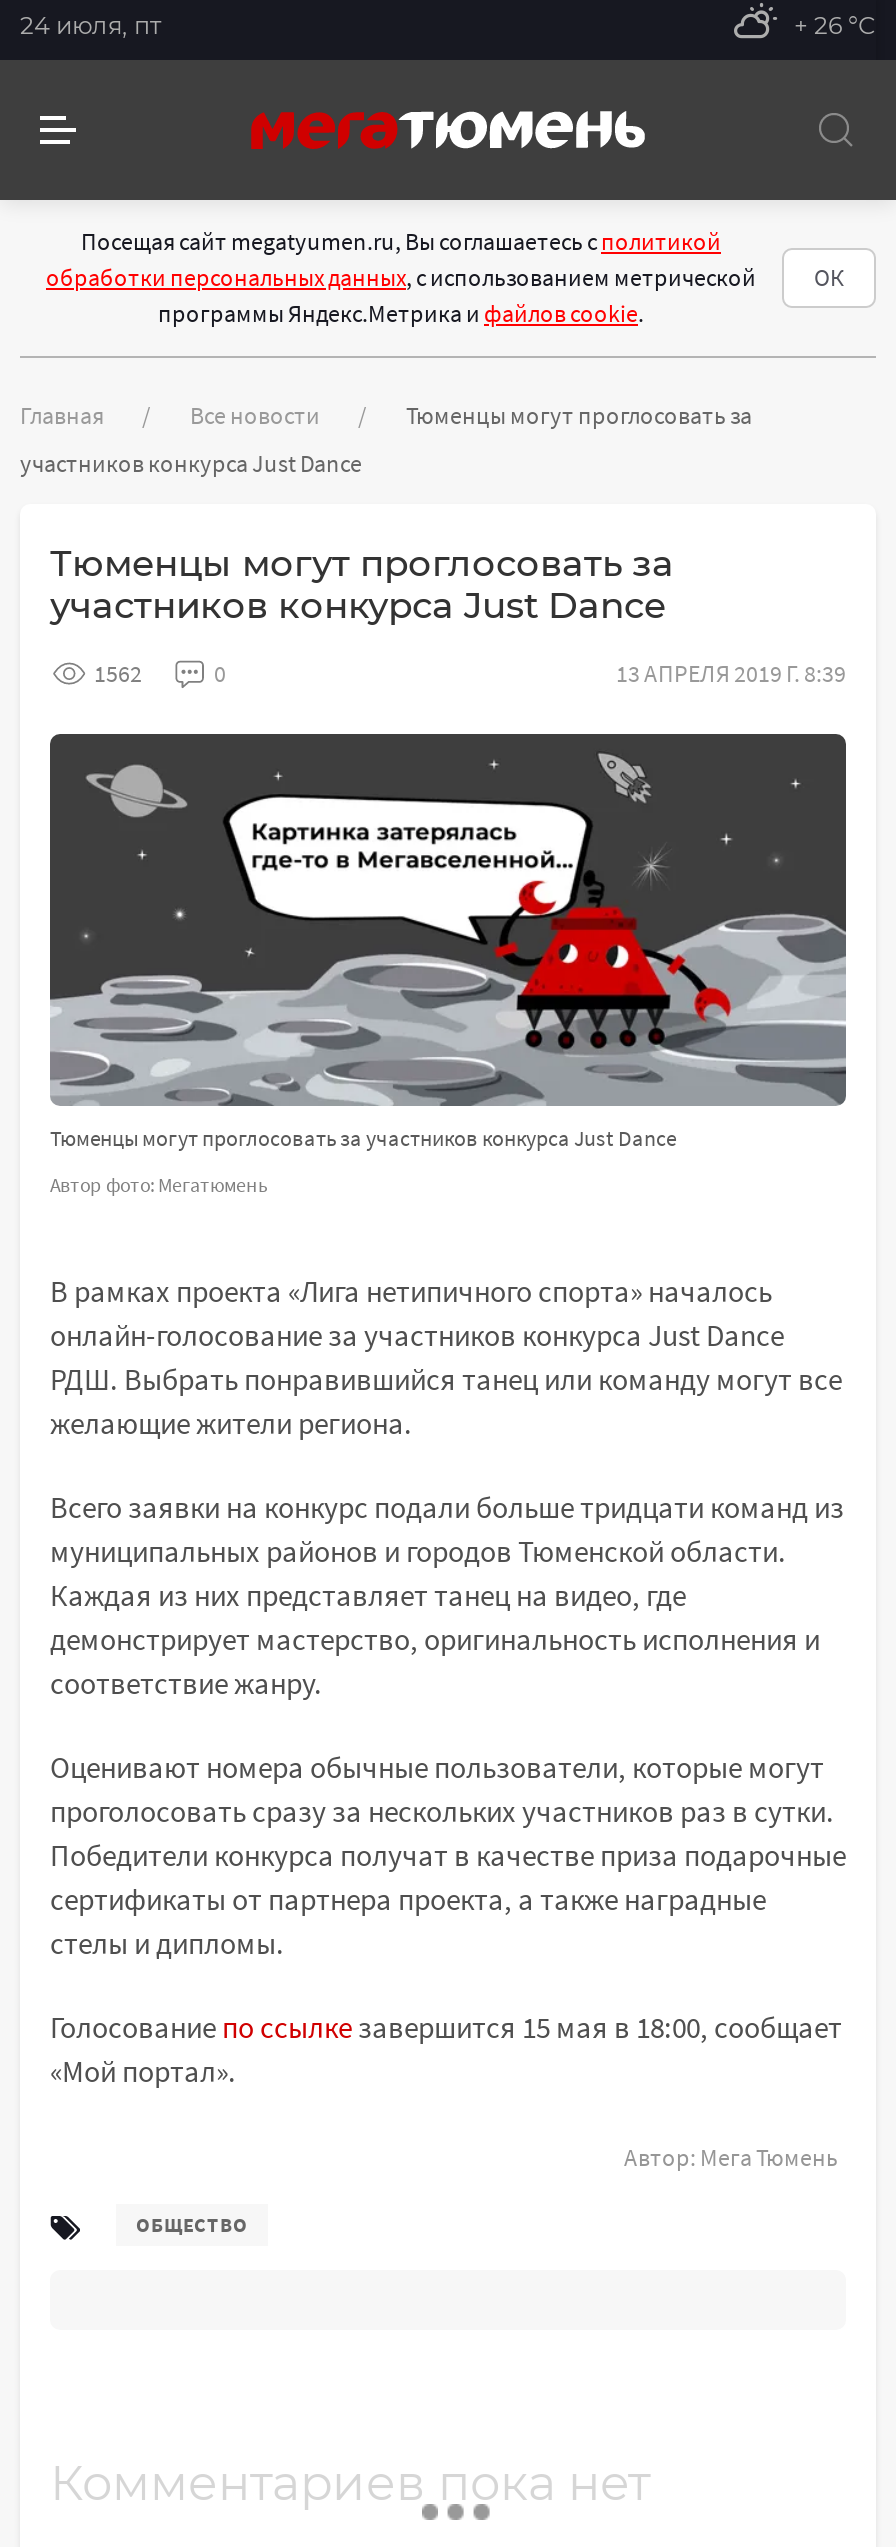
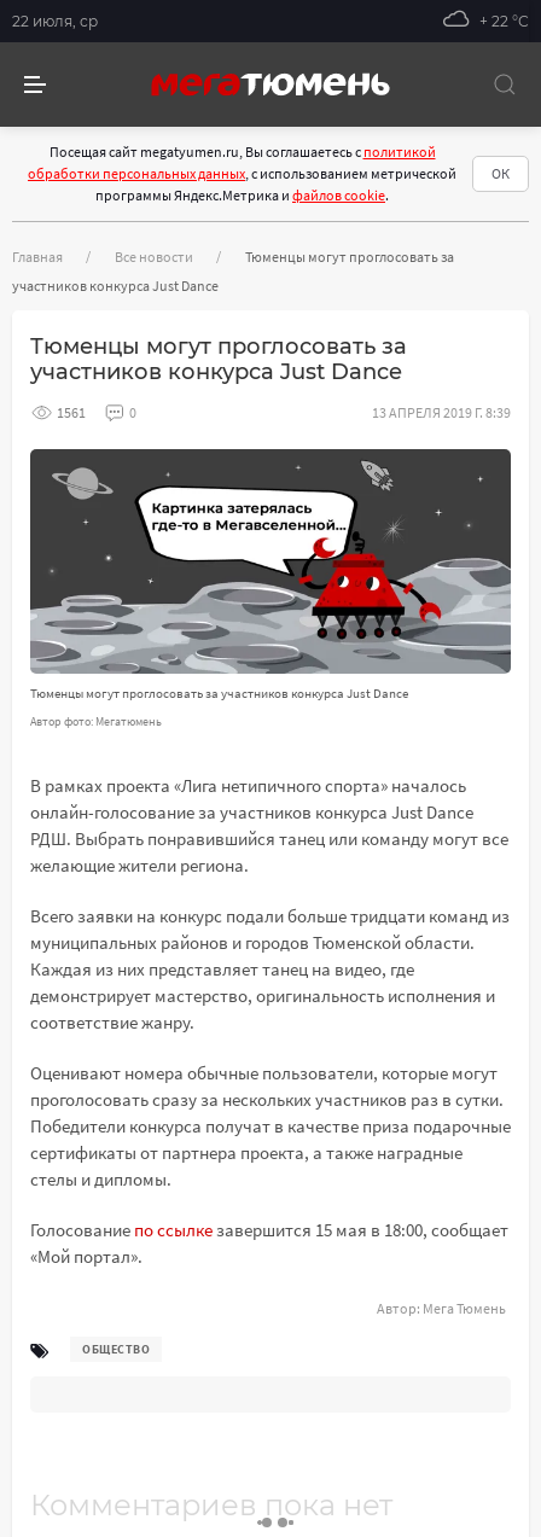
[20,9,162,39] 24 июля, пт -> [12,11,98,30] 22 июля, ср
[794,9,876,39] + 26 °С -> [479,11,529,30] + 22 °С
[94,658,142,688] 1562 -> [57,403,86,421] 1561

